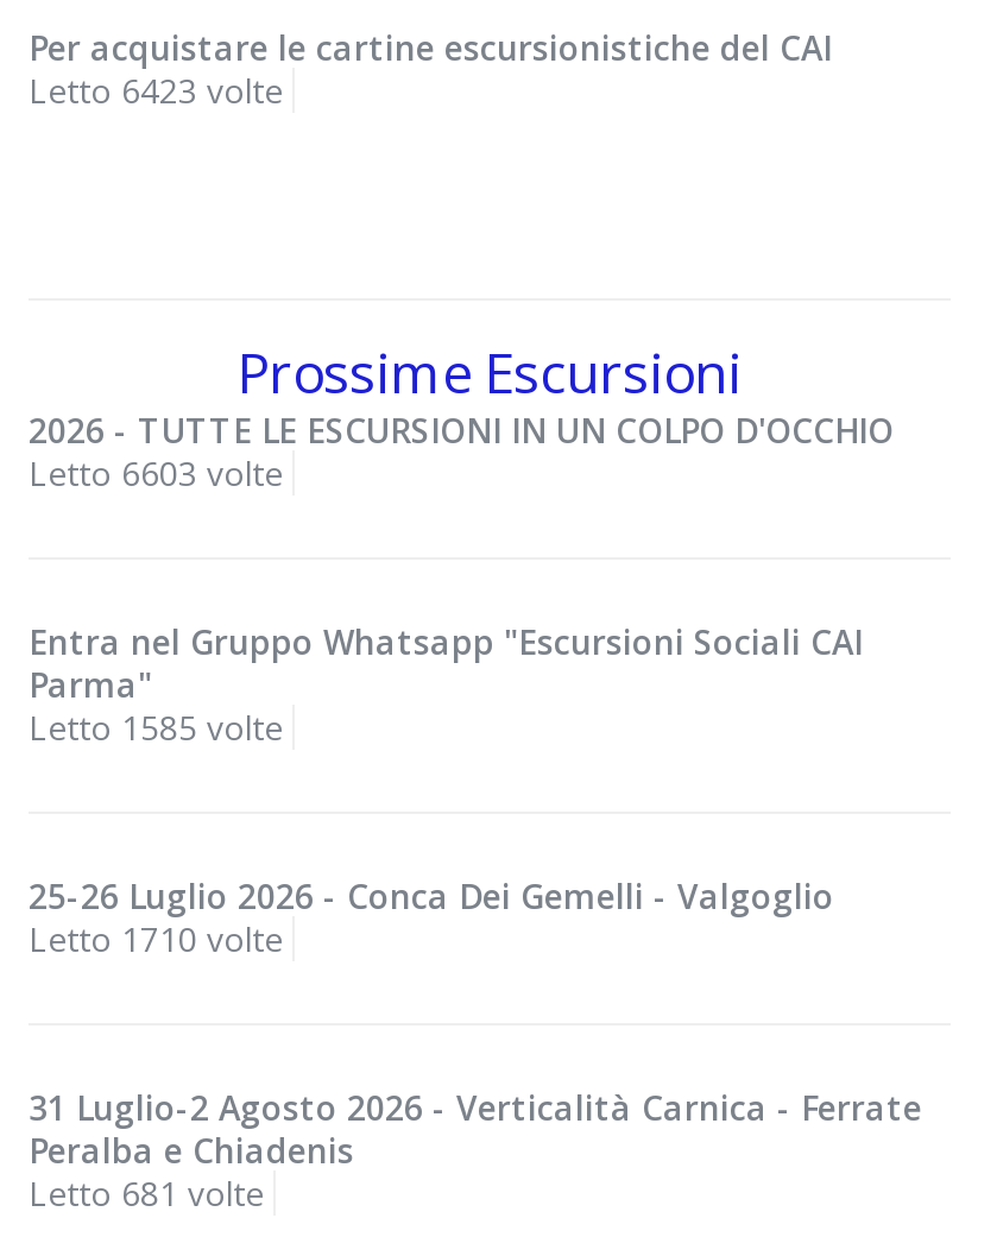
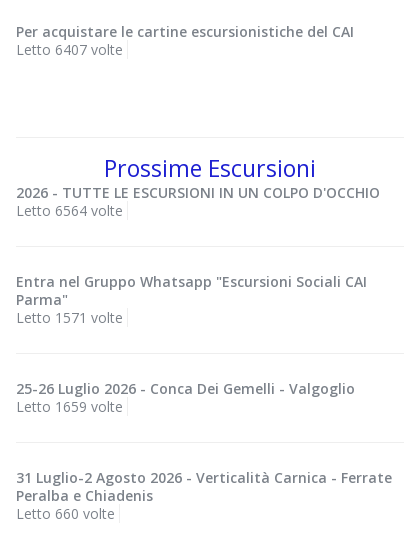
[29,68,283,114] Letto 6423 volte -> [16,40,123,59] Letto 6407 volte
[29,451,283,496] Letto 6603 volte -> [16,201,123,220] Letto 6564 volte
[29,705,283,751] Letto 1585 volte -> [16,308,123,327] Letto 1571 volte
[29,917,283,962] Letto 1710 volte -> [16,397,123,416] Letto 1659 volte
[29,1171,264,1216] Letto 681 volte -> [16,504,115,523] Letto 660 volte

